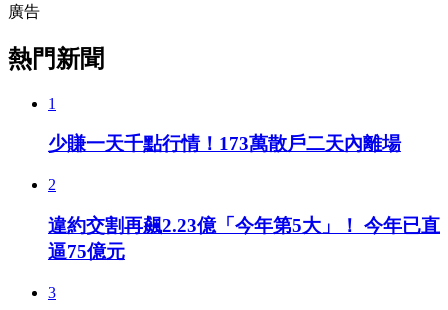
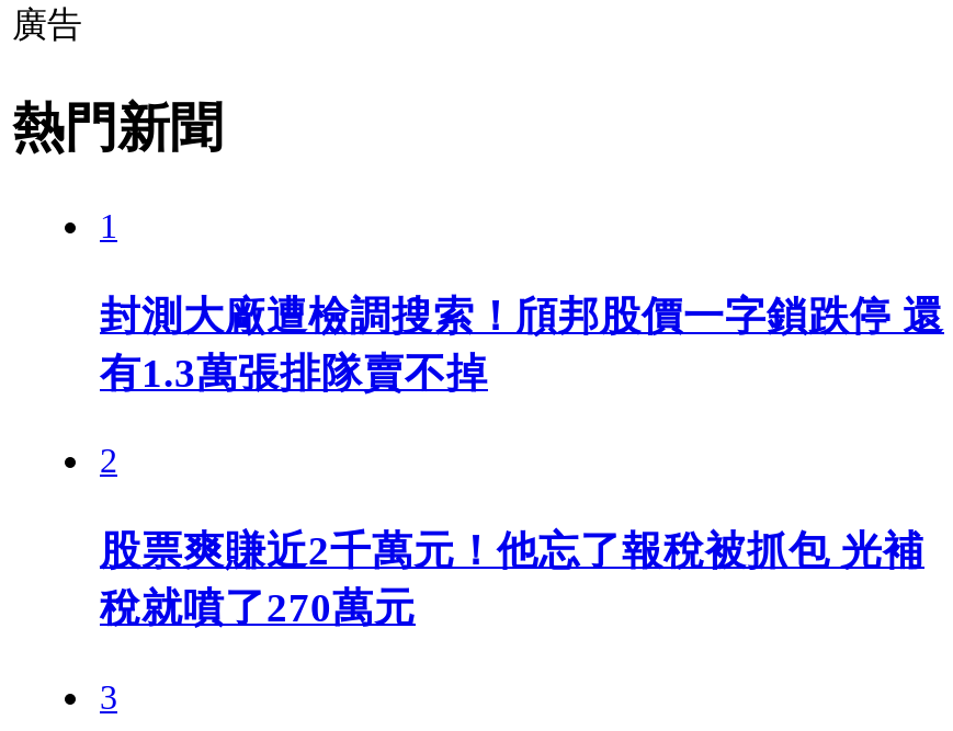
[48,133,401,154] 少賺一天千點行情！173萬散戶二天內離場 -> [100,292,944,395] 封測大廠遭檢調搜索！頎邦股價一字鎖跌停 還 | 有1.3萬張排隊賣不掉
[48,215,440,262] 違約交割再飆2.23億「今年第5大」！ 今年已直 | 逼75億元 -> [100,528,924,631] 股票爽賺近2千萬元！他忘了報稅被抓包 光補 | 稅就噴了270萬元

